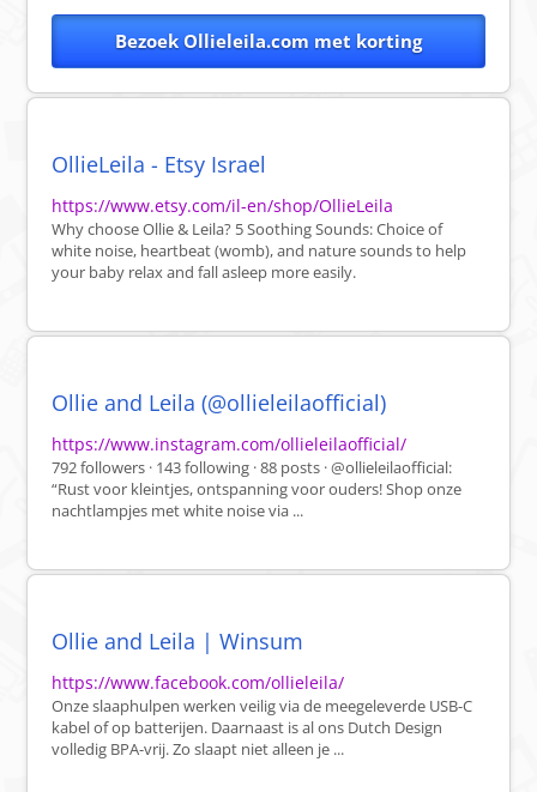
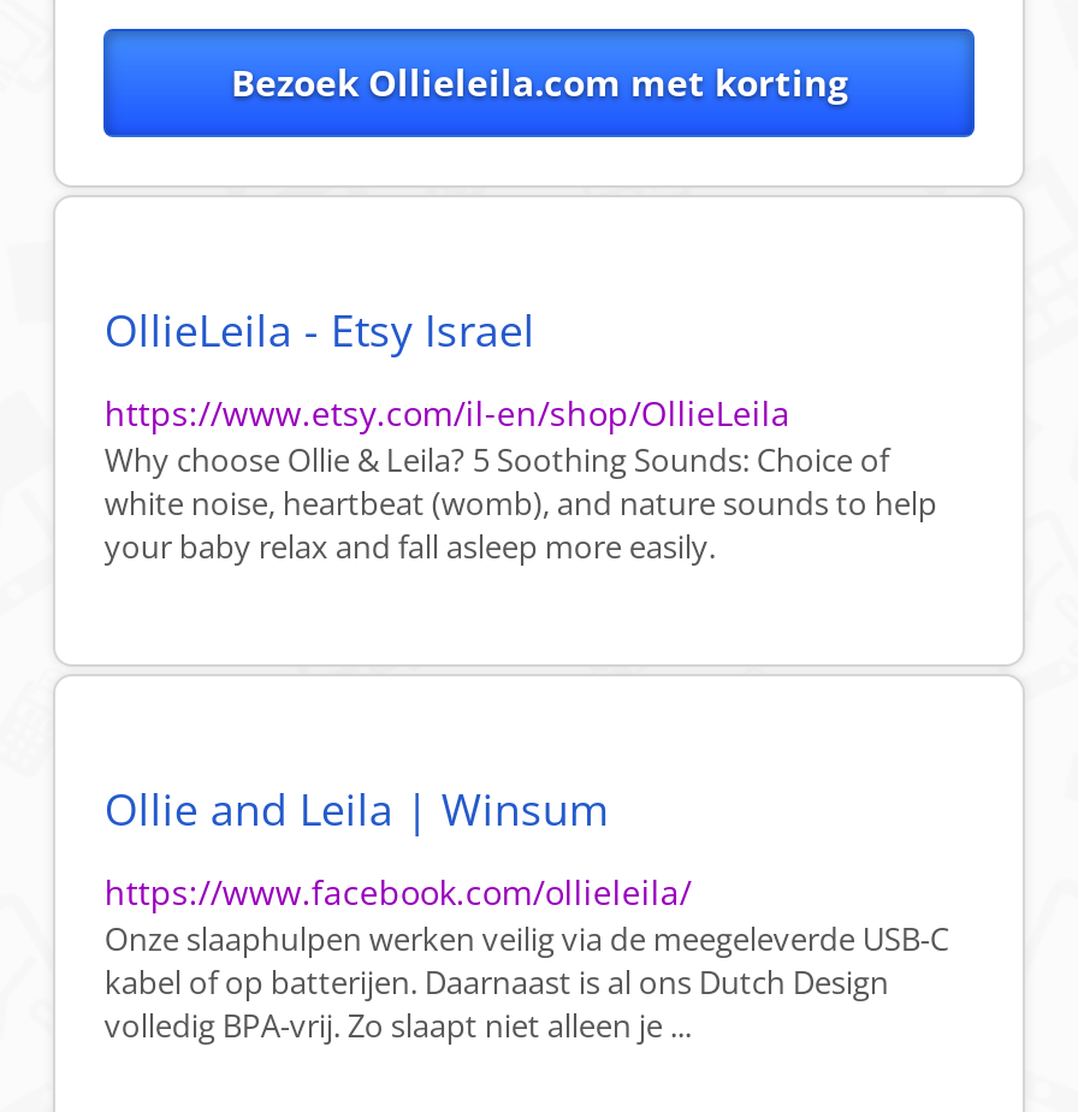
[52,389,462,522] Ollie and Leila (@ollieleilaofficial) | https://www.instagram.com/ollieleilaofficial/ | 792 followers · 143 following · 88 posts · @ollieleilaofficial: | “Rust voor kleintjes, ontspanning voor ouders! Shop onze | nachtlampjes met white noise via ... -> none

